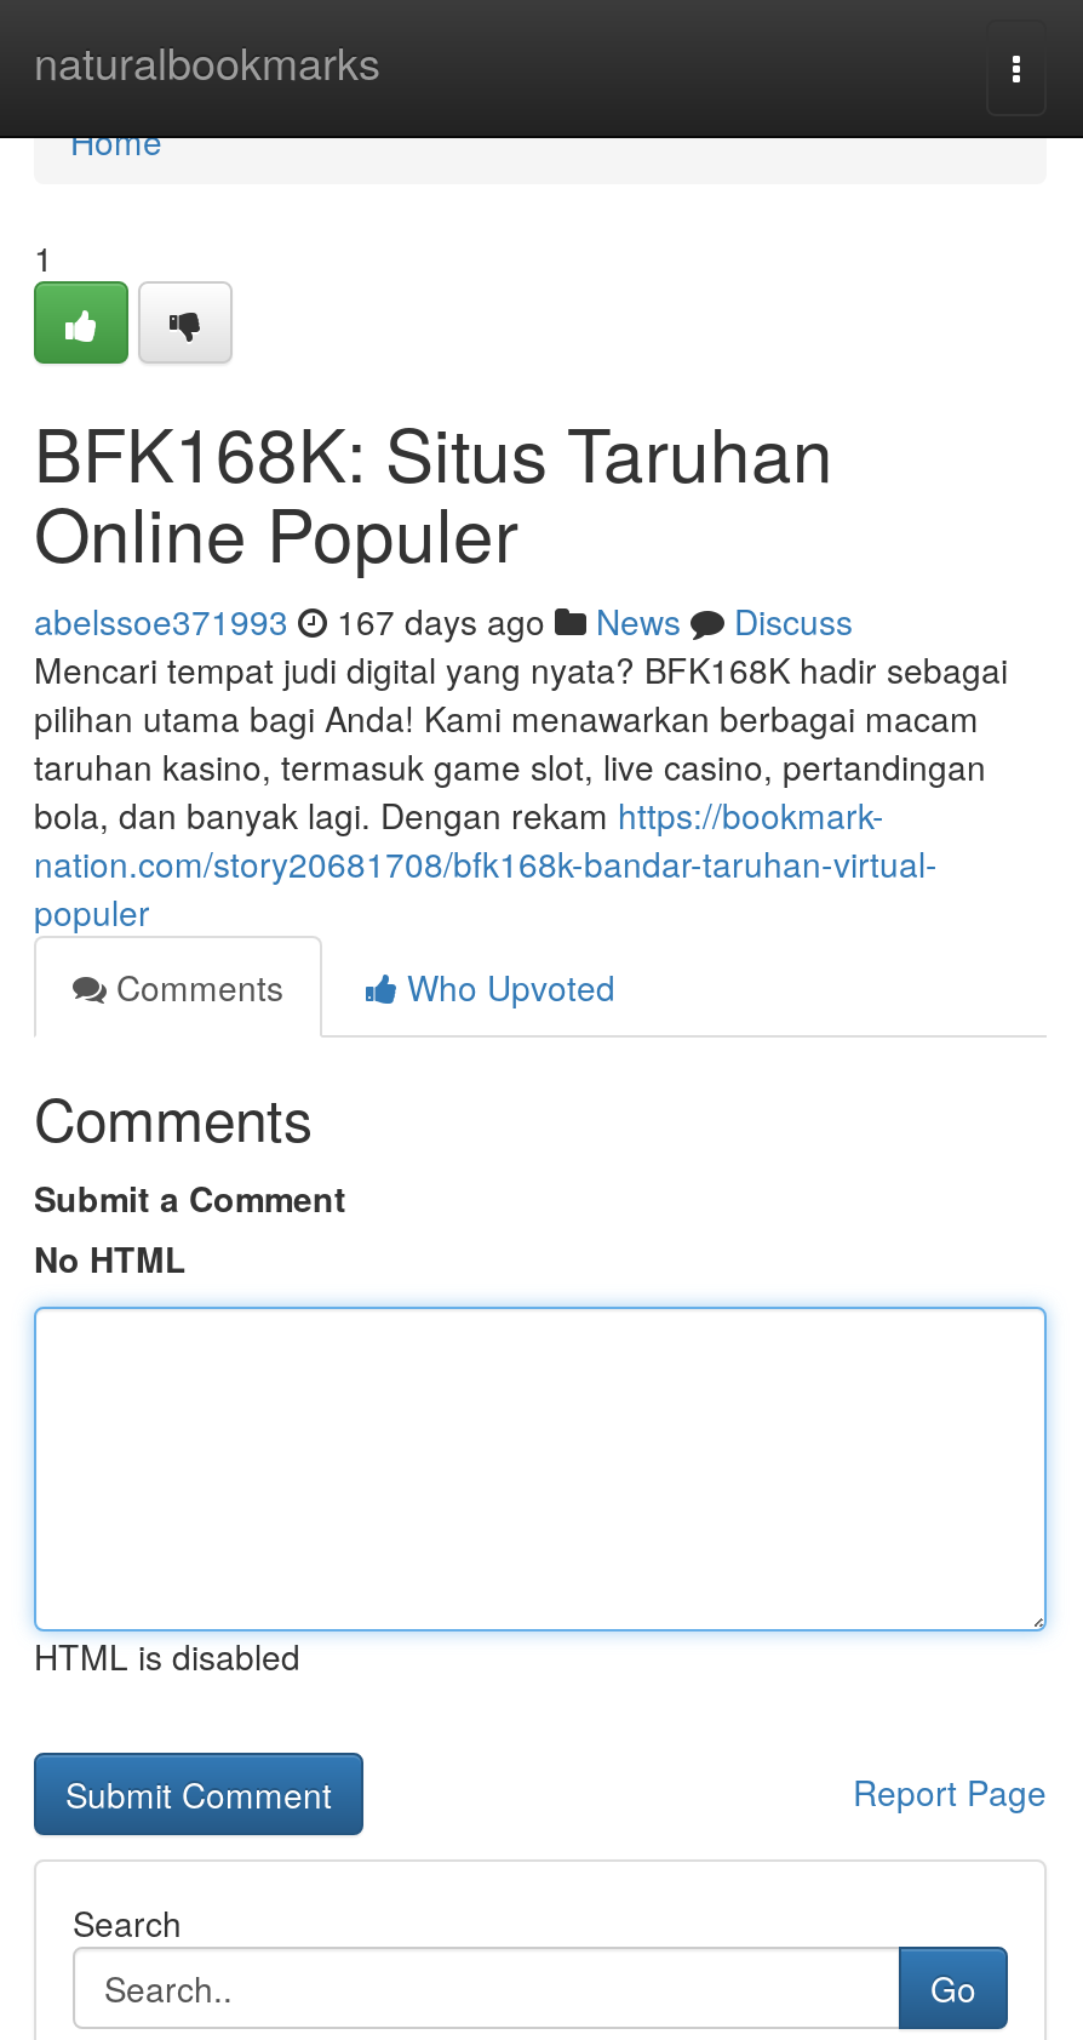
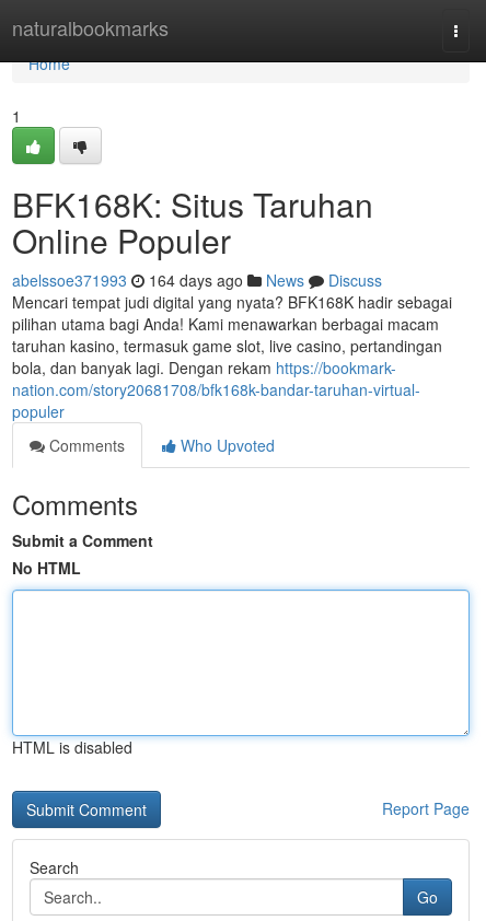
[34,596,853,645] abelssoe371993 167 days ago News Discuss -> [12,269,382,291] abelssoe371993 164 days ago News Discuss

